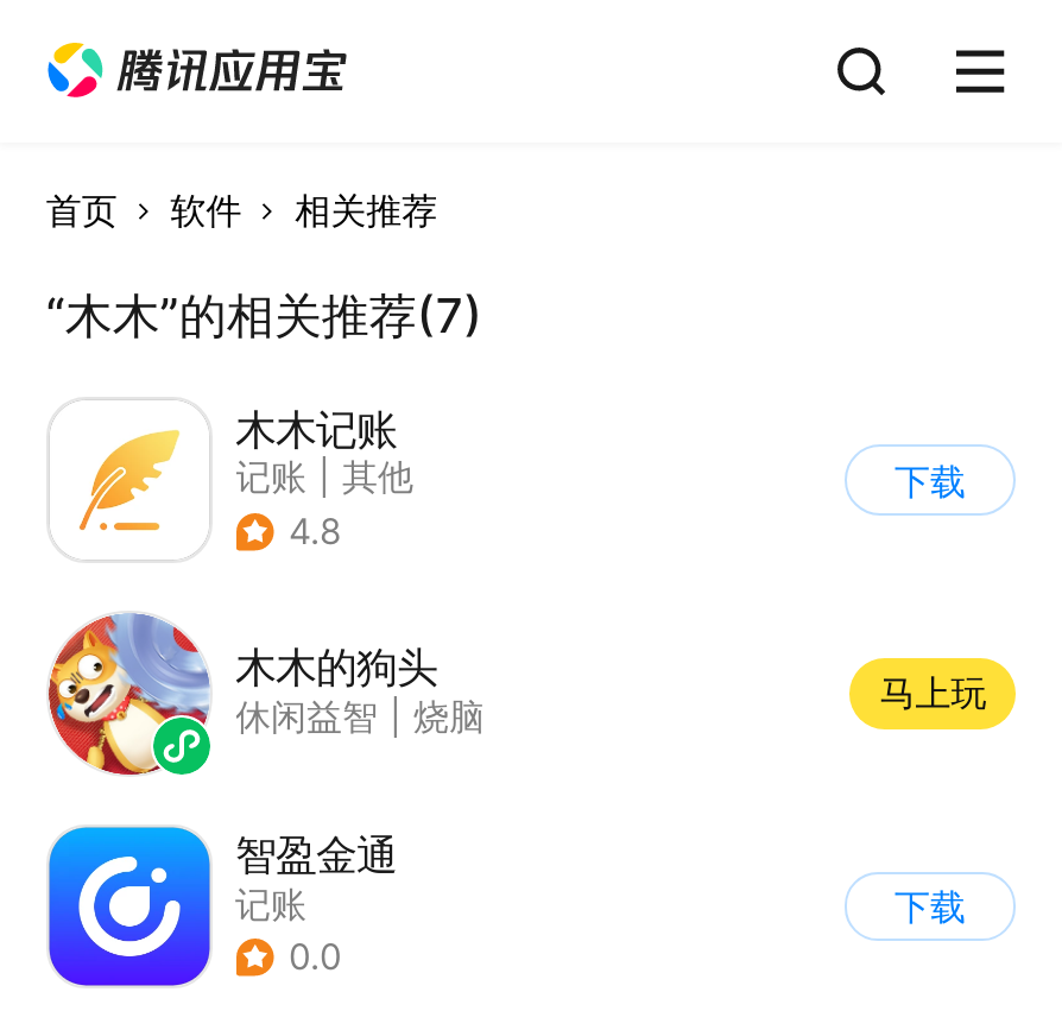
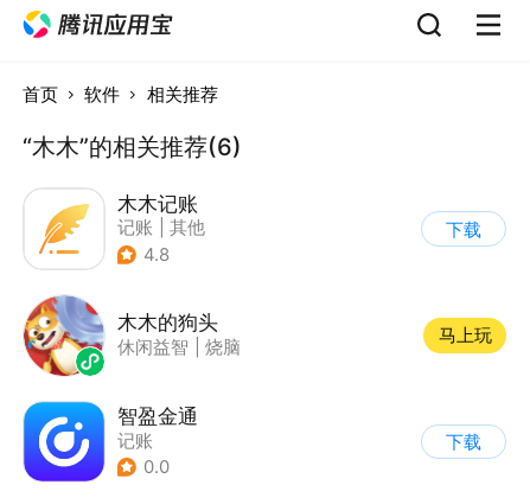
[46,286,483,343] “木木”的相关推荐(7) -> [22,132,242,161] “木木”的相关推荐(6)

